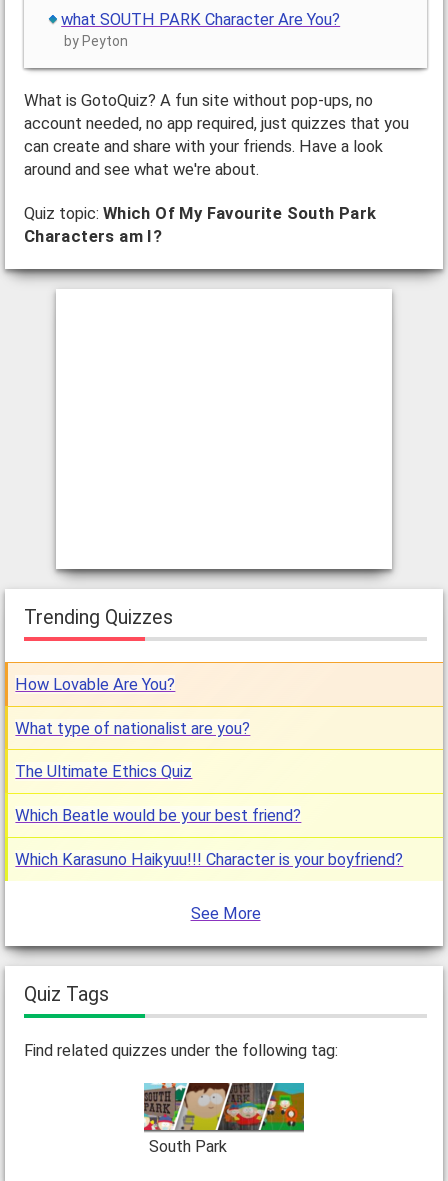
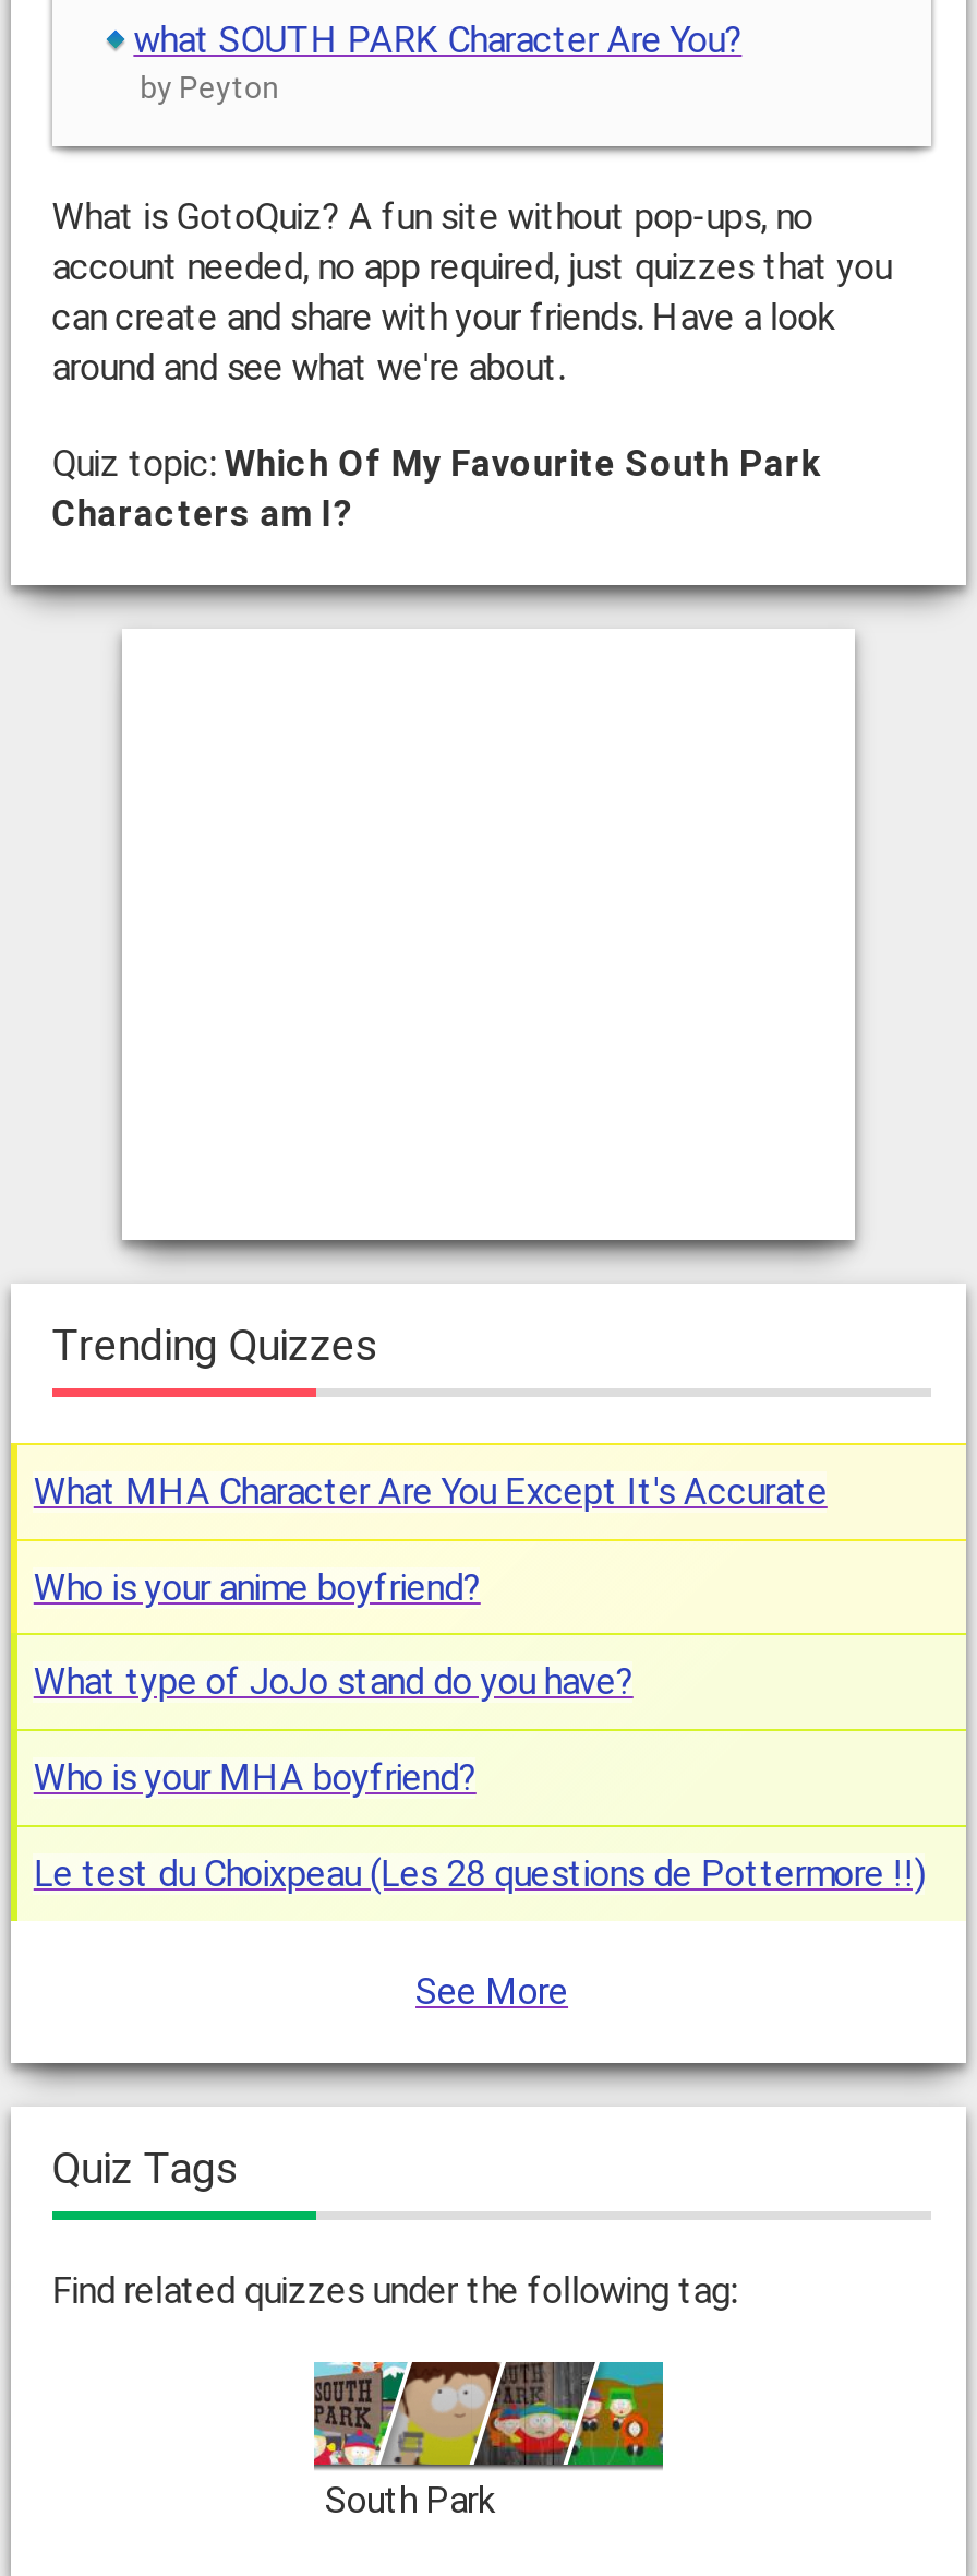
[15,675,175,694] How Lovable Are You? -> [34,1471,827,1512] What MHA Character Are You Except It's Accurate
[15,718,250,737] What type of nationalist are you? -> [34,1566,481,1608] Who is your anime boyfriend?
[15,762,192,781] The Ultimate Ethics Quiz -> [34,1662,633,1703] What type of JoJo stand do you have?
[15,806,301,825] Which Beatle would be your best friend? -> [34,1758,476,1799] Who is your MHA boyfriend?
[15,850,403,869] Which Karasuno Haikyuu!!! Character is your boyfriend? -> [34,1853,926,1895] Le test du Choixpeau (Les 28 questions de Pottermore !!)

